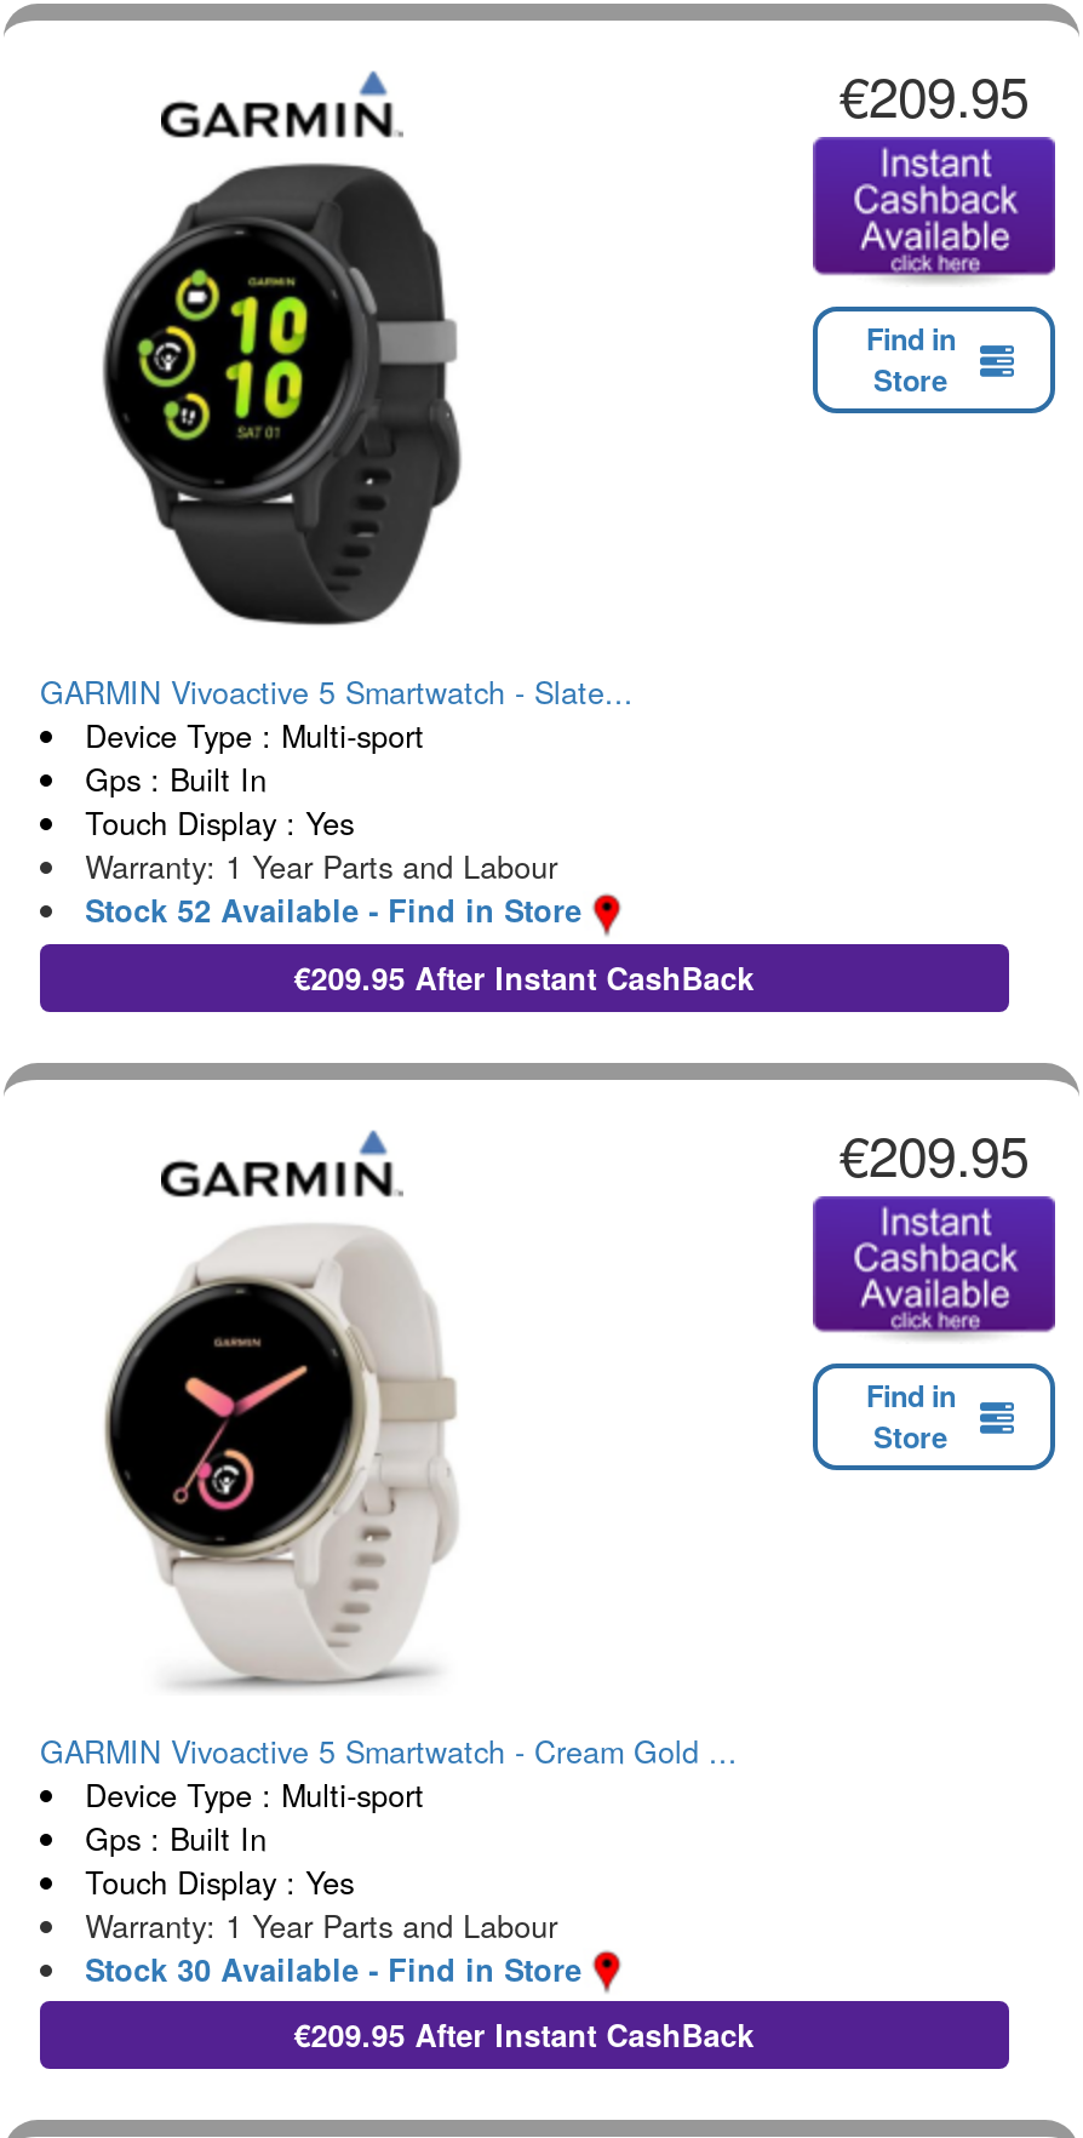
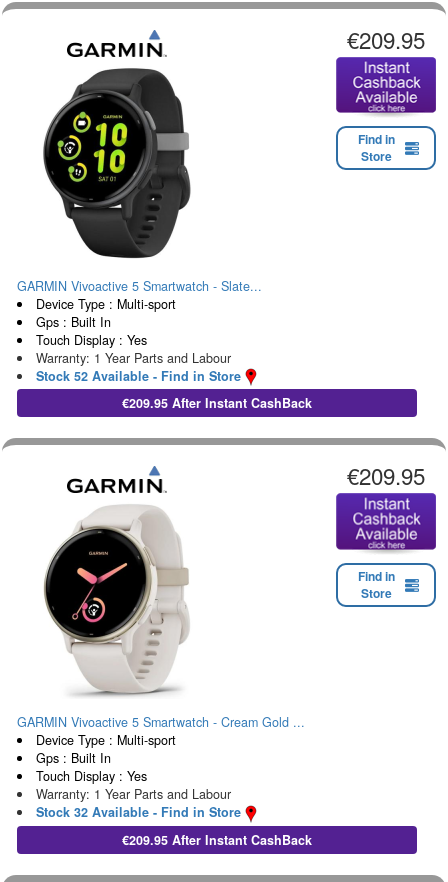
[85,1947,582,1990] Stock 30 Available - Find in Store -> [36,803,241,821] Stock 32 Available - Find in Store

